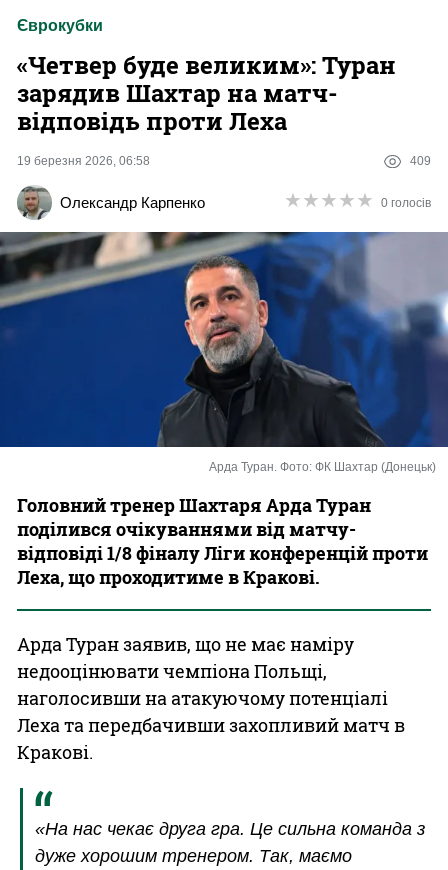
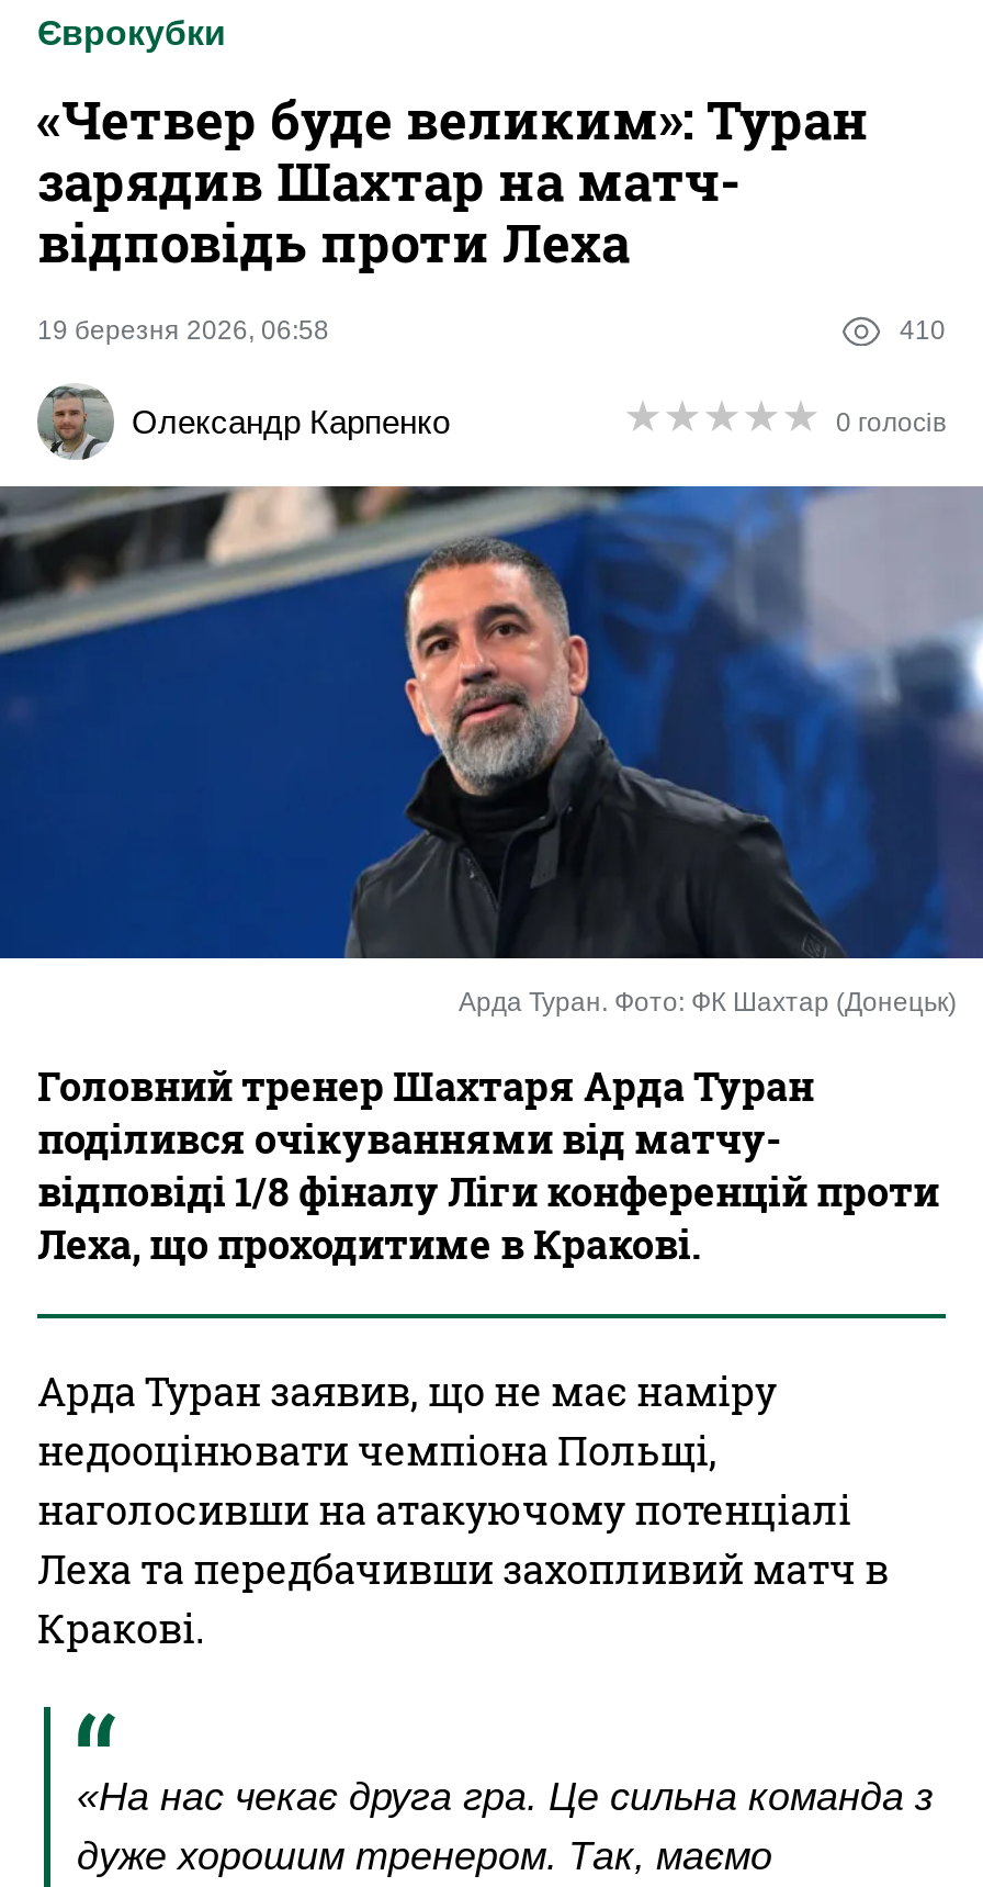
[410,154,431,168] 409 -> [900,315,946,346] 410

